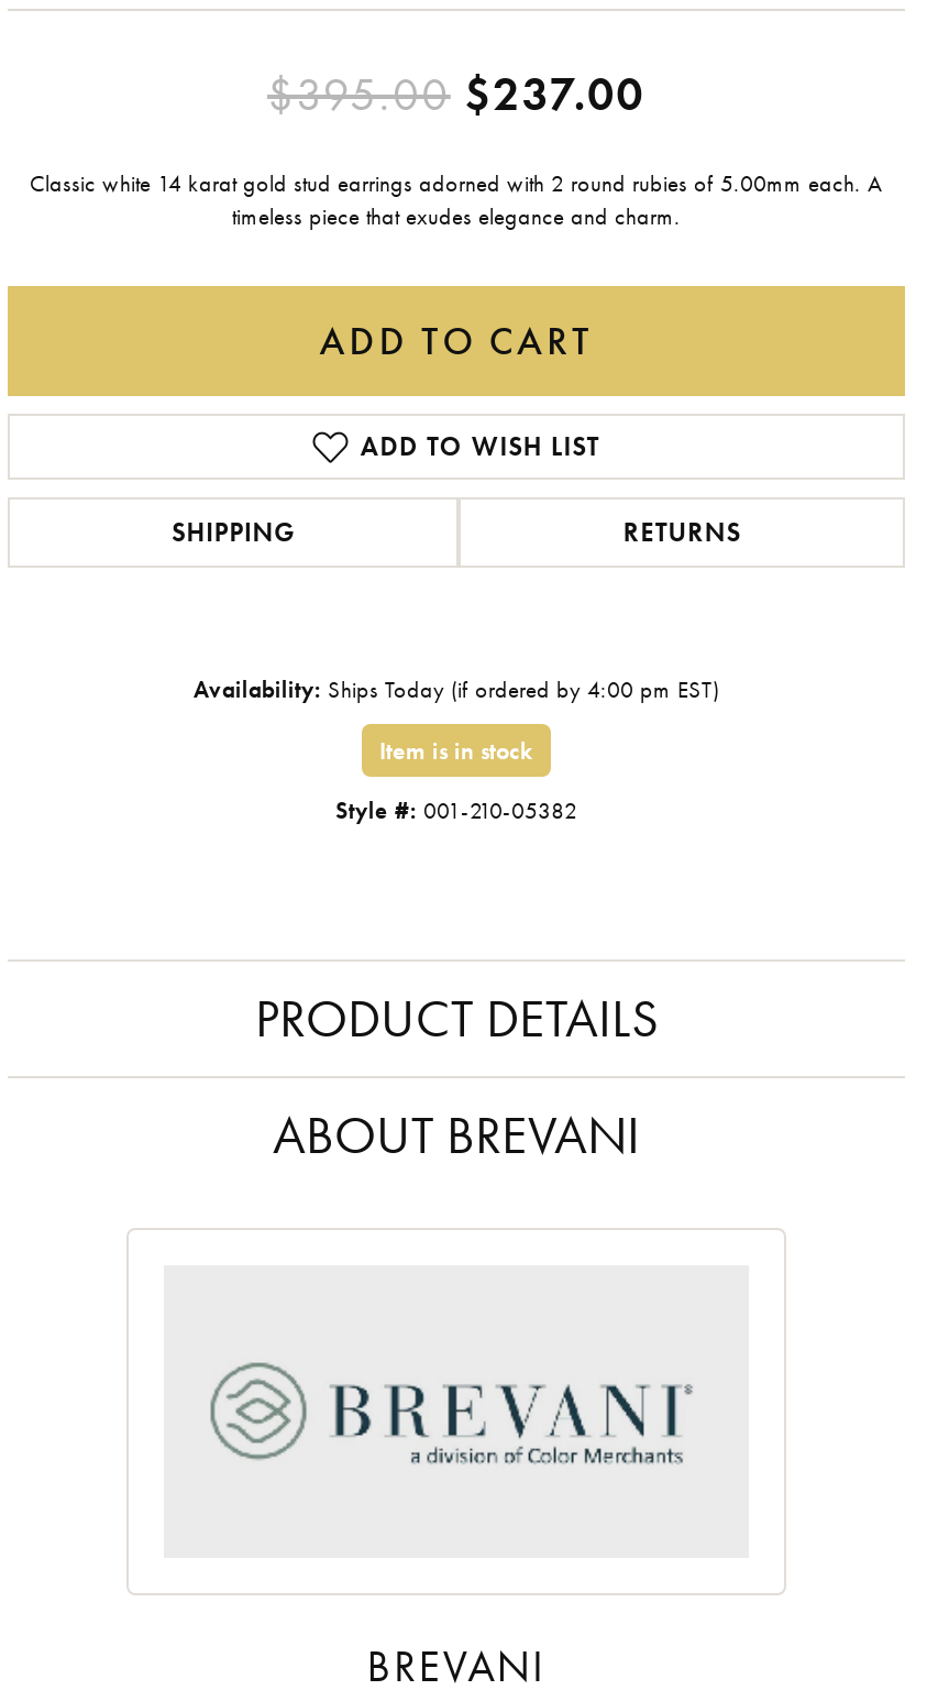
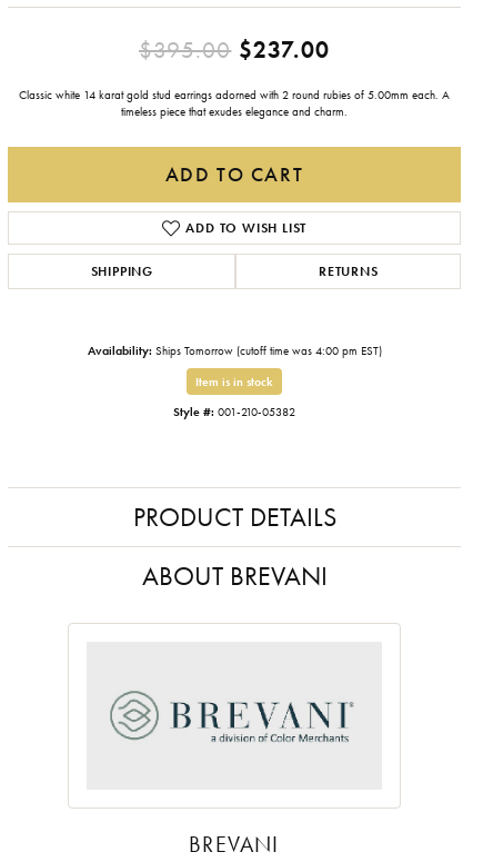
[194,676,719,704] Availability: Ships Today (if ordered by 4:00 pm EST) -> [87,344,381,358] Availability: Ships Tomorrow (cutoff time was 4:00 pm EST)

